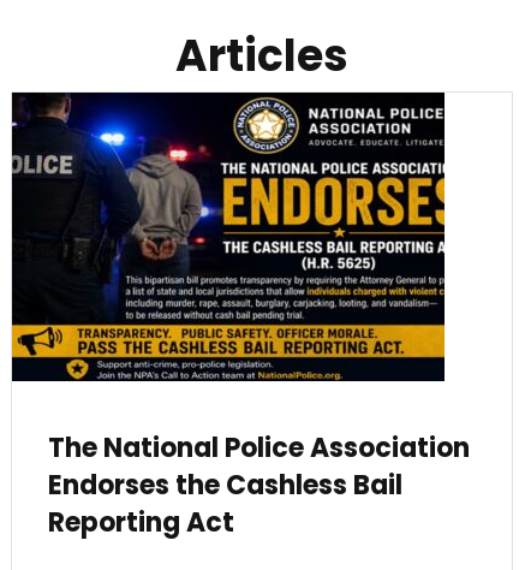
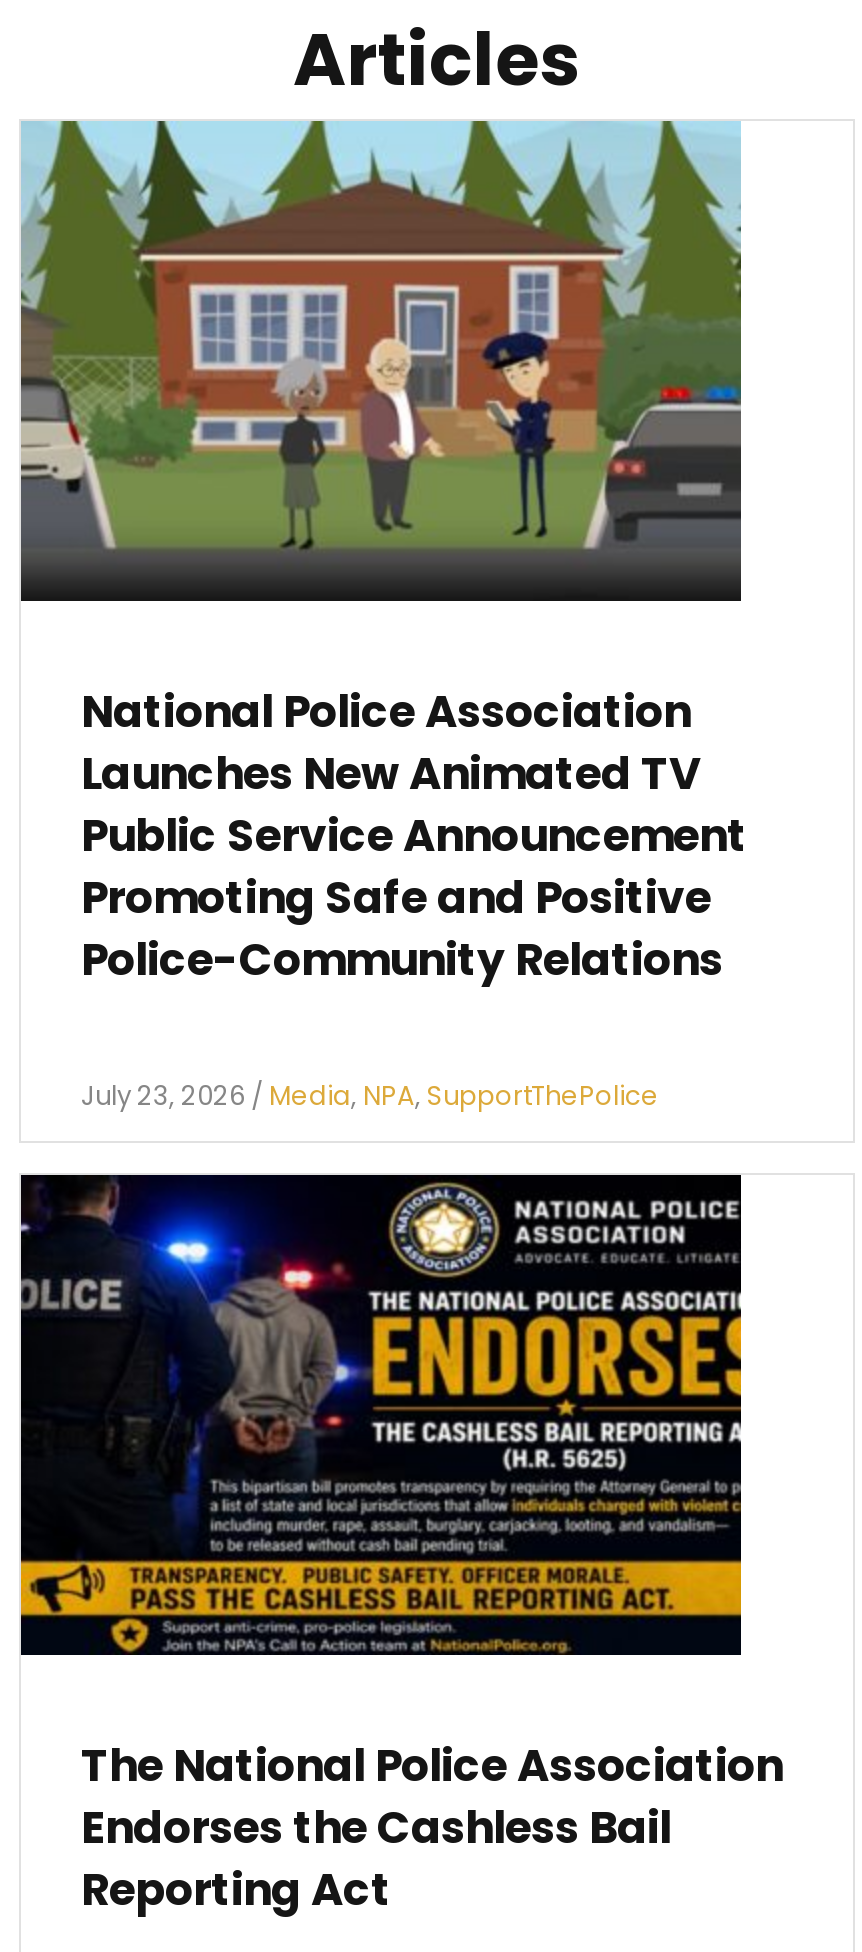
none -> [19,119,743,599] [image]
none -> [81,681,747,1115] National Police Association | Launches New Animated TV | Public Service Announcement | Promoting Safe and Positive | Police-Community Relations | July 23, 2026 / Media, NPA, SupportThePolice

